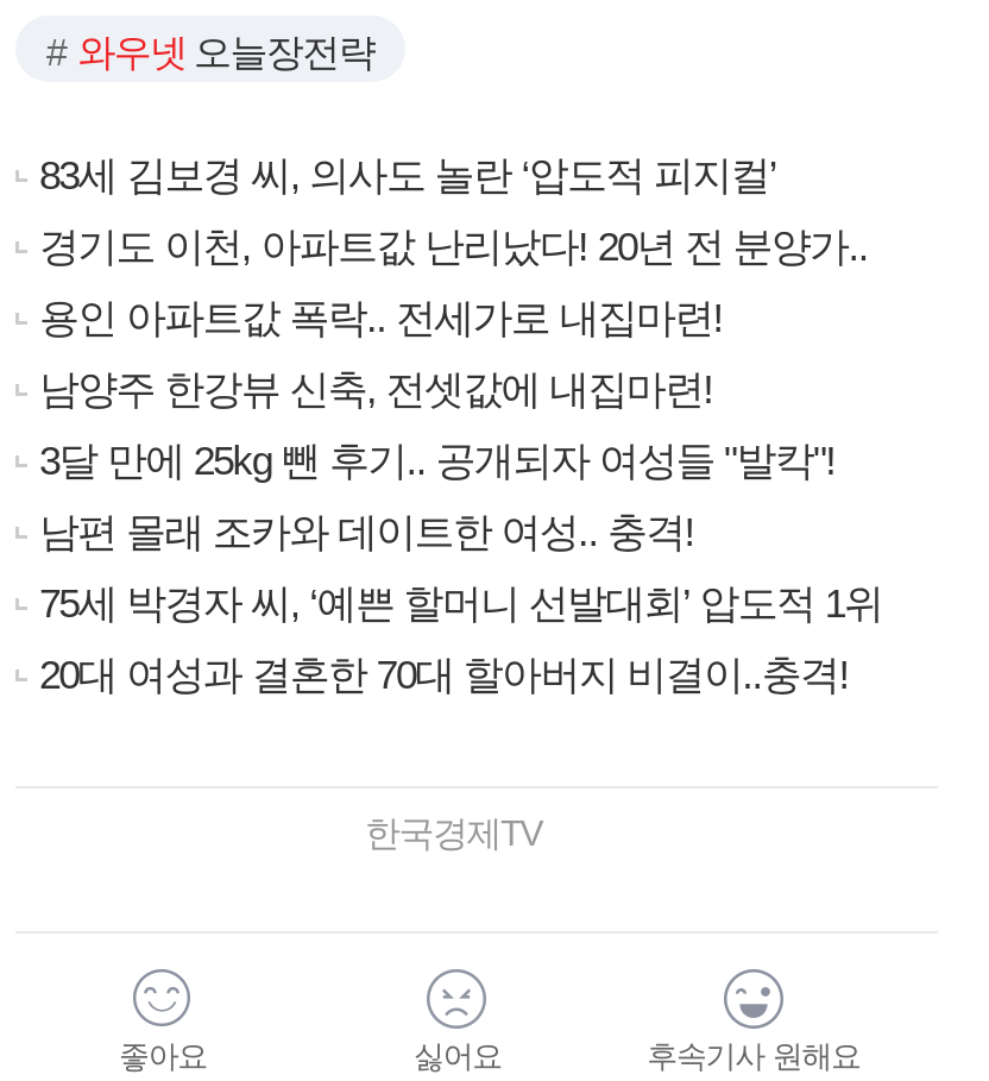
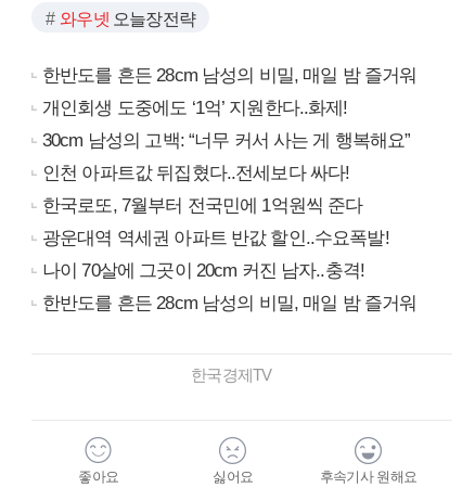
[39,154,776,199] 83세 김보경 씨, 의사도 놀란 ‘압도적 피지컬’ -> [42,65,417,86] 한반도를 흔든 28cm 남성의 비밀, 매일 밤 즐거워
[39,225,868,270] 경기도 이천, 아파트값 난리났다! 20년 전 분양가.. -> [42,98,348,118] 개인회생 도중에도 ‘1억’ 지원한다..화제!
[39,297,723,342] 용인 아파트값 폭락.. 전세가로 내집마련! -> [42,130,410,151] 30cm 남성의 고백: “너무 커서 사는 게 행복해요”
[39,368,713,413] 남양주 한강뷰 신축, 전셋값에 내집마련! -> [42,163,350,183] 인천 아파트값 뒤집혔다..전세보다 싸다!
[39,439,835,484] 3달 만에 25kg 뺀 후기.. 공개되자 여성들 "발칵"! -> [42,195,363,216] 한국로또, 7월부터 전국민에 1억원씩 준다
[39,511,694,556] 남편 몰래 조카와 데이트한 여성.. 충격! -> [42,228,389,249] 광운대역 역세권 아파트 반값 할인..수요폭발!
[39,582,882,627] 75세 박경자 씨, ‘예쁜 할머니 선발대회’ 압도적 1위 -> [42,260,364,281] 나이 70살에 그곳이 20cm 커진 남자..충격!
[39,653,848,699] 20대 여성과 결혼한 70대 할아버지 비결이..충격! -> [42,293,417,314] 한반도를 흔든 28cm 남성의 비밀, 매일 밤 즐거워

